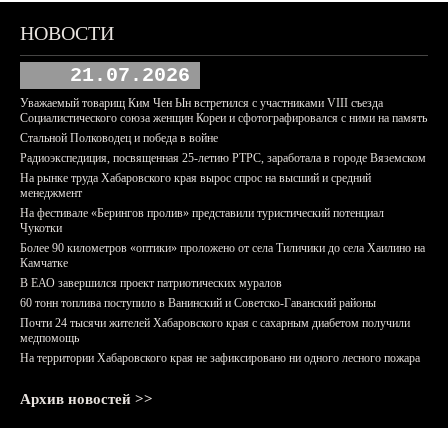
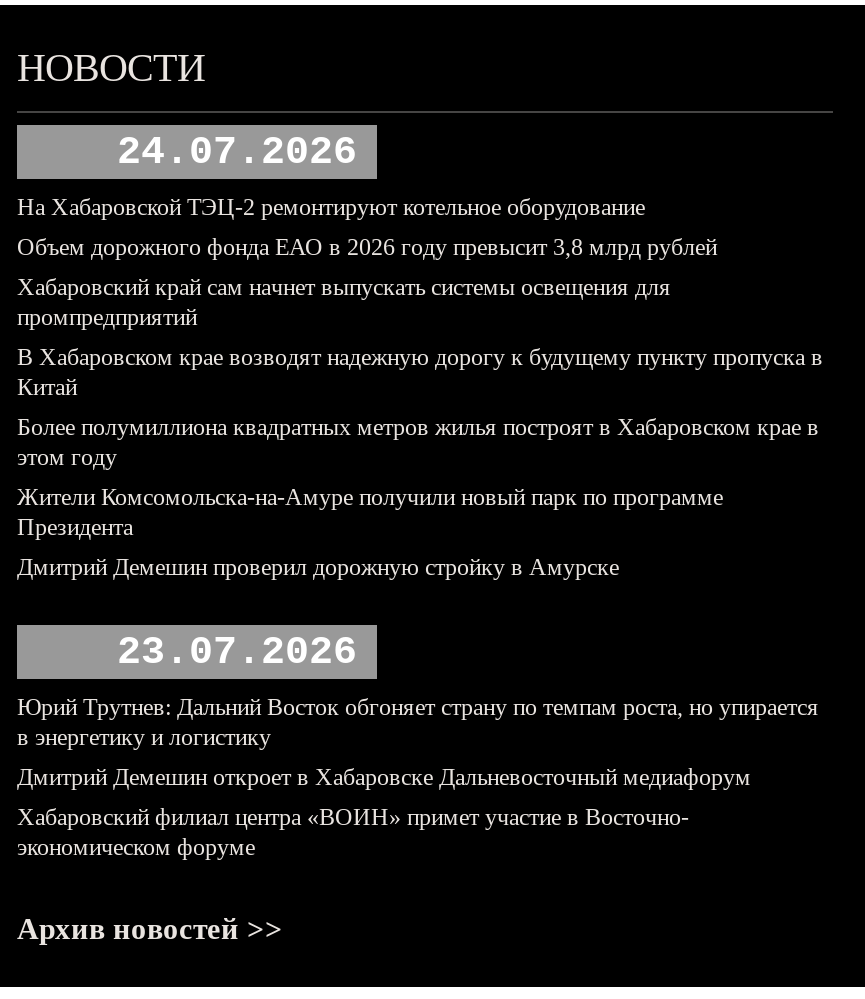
[20,64,427,365] 21.07.2026 | Уважаемый товарищ Ким Чен Ын встретился с участниками VIII съезда | Социалистического союза женщин Кореи и сфотографировался с ними на память | Стальной Полководец и победа в войне | Радиоэкспедиция, посвященная 25-летию РТРС, заработала в городе Вяземском | На рынке труда Хабаровского края вырос спрос на высший и средний | менеджмент | На фестивале «Берингов пролив» представили туристический потенциал | Чукотки | Более 90 километров «оптики» проложено от села Тиличики до села Хаилино на | Камчатке | В ЕАО завершился проект патриотических муралов | 60 тонн топлива поступило в Ванинский и Советско-Гаванский районы | Почти 24 тысячи жителей Хабаровского края с сахарным диабетом получили | медпомощь | На территории Хабаровского края не зафиксировано ни одного лесного пожара -> [17,129,823,861] 24.07.2026 | На Хабаровской ТЭЦ-2 ремонтируют котельное оборудование | Объем дорожного фонда ЕАО в 2026 году превысит 3,8 млрд рублей | Хабаровский край сам начнет выпускать системы освещения для | промпредприятий | В Хабаровском крае возводят надежную дорогу к будущему пункту пропуска в | Китай | Более полумиллиона квадратных метров жилья построят в Хабаровском крае в | этом году | Жители Комсомольска-на-Амуре получили новый парк по программе | Президента | Дмитрий Демешин проверил дорожную стройку в Амурске | 23.07.2026 | Юрий Трутнев: Дальний Восток обгоняет страну по темпам роста, но упирается | в энергетику и логистику | Дмитрий Демешин откроет в Хабаровске Дальневосточный медиафорум | Хабаровский филиал центра «ВОИН» примет участие в Восточно- | экономическом форуме

